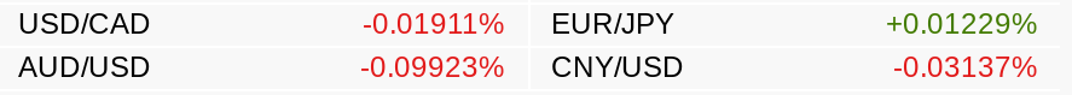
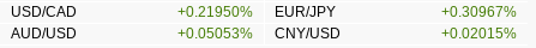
[363,7,674,41] -0.01911% EUR/JPY -> [177,4,336,20] +0.21950% EUR/JPY
[886,7,1038,41] +0.01229% -> [441,4,517,20] +0.30967%
[360,51,684,84] -0.09923% CNY/USD -> [177,25,341,42] +0.05053% CNY/USD
[893,51,1038,84] -0.03137% -> [441,25,517,42] +0.02015%

